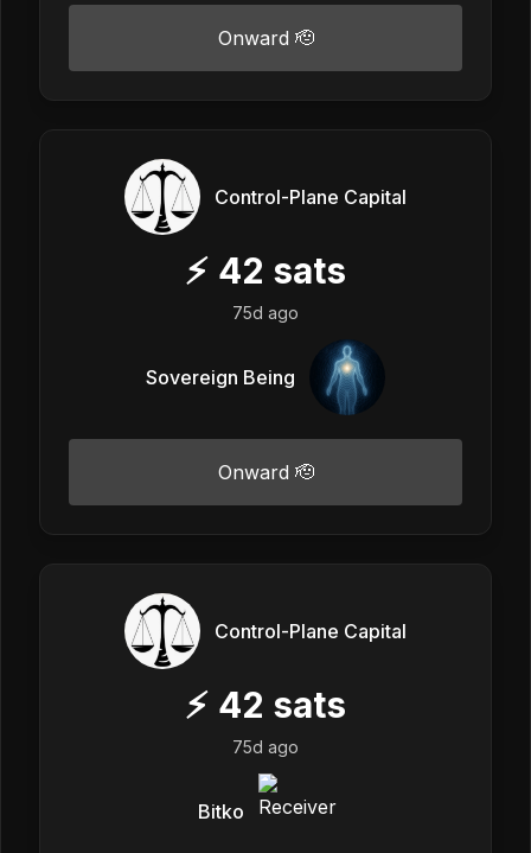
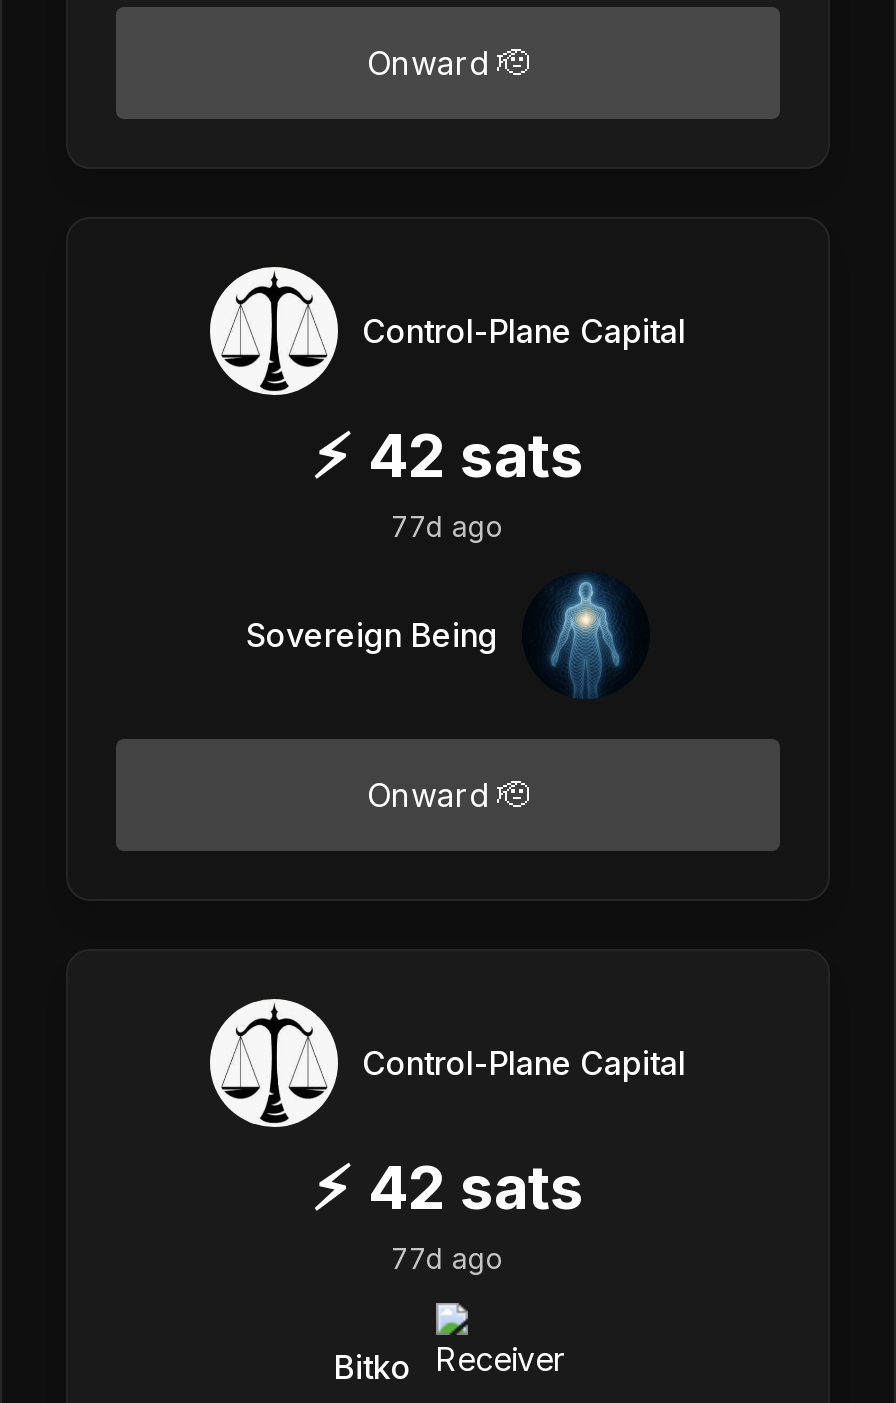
[232,302,299,322] 75d ago -> [392,508,504,542] 77d ago
[232,736,299,756] 75d ago -> [392,1240,504,1274] 77d ago

